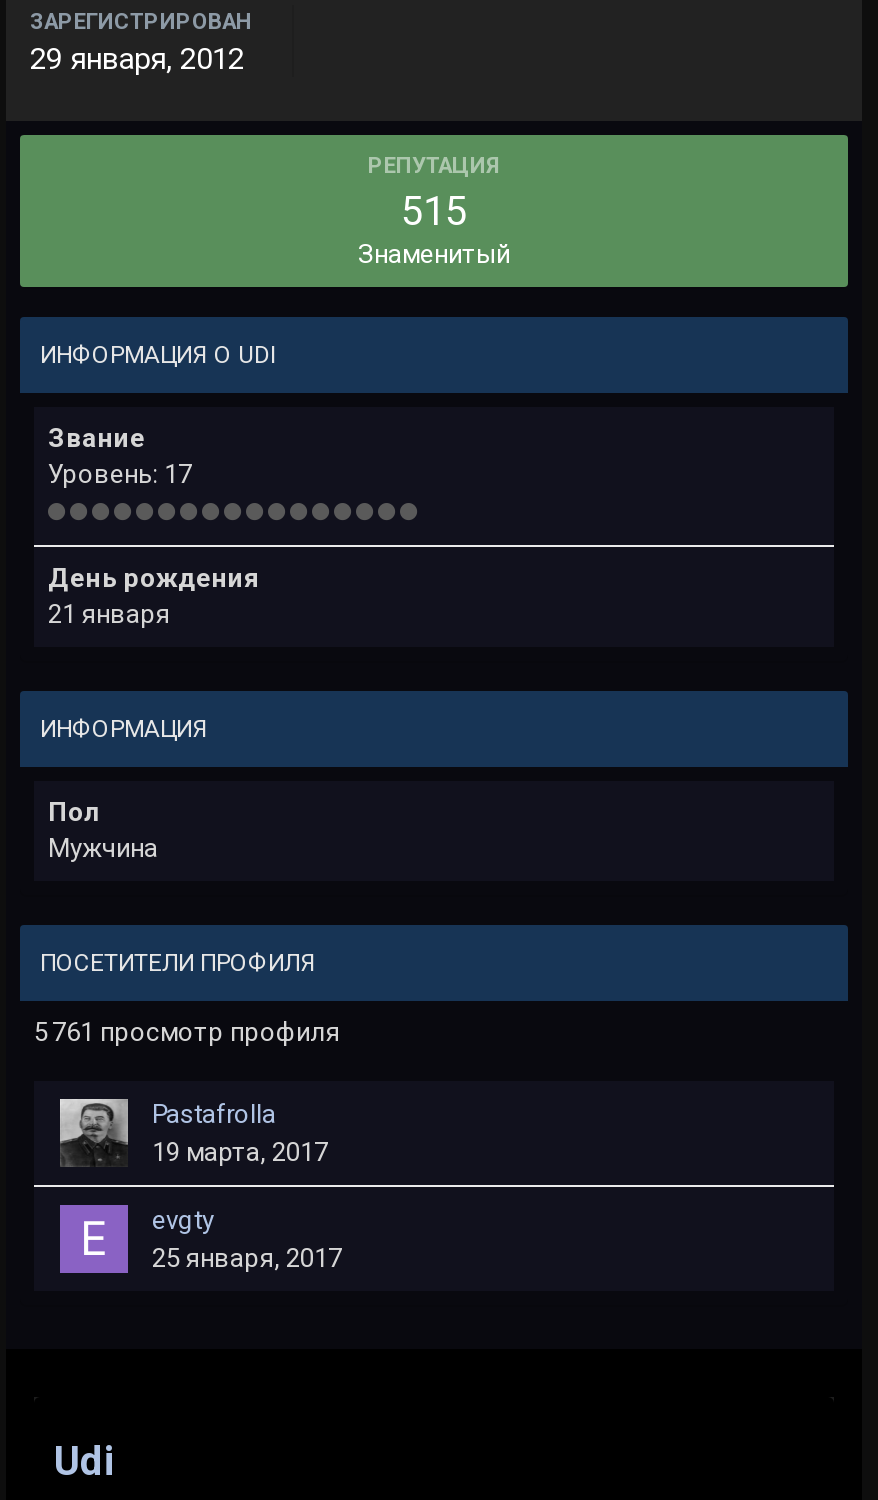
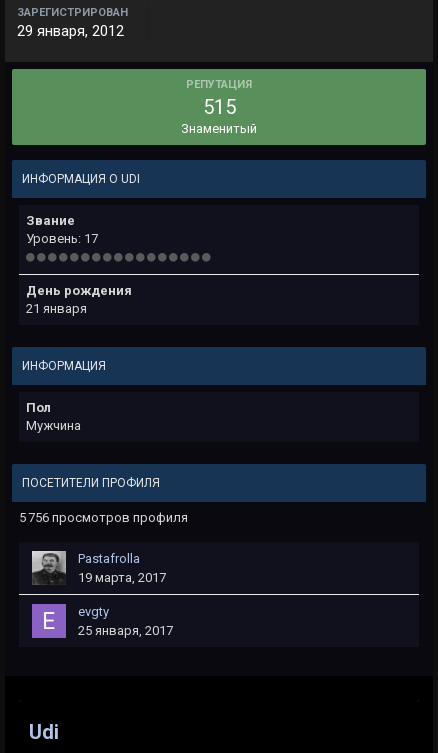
[34,1017,340,1047] 5 761 просмотр профиля -> [19,510,188,525] 5 756 просмотров профиля

